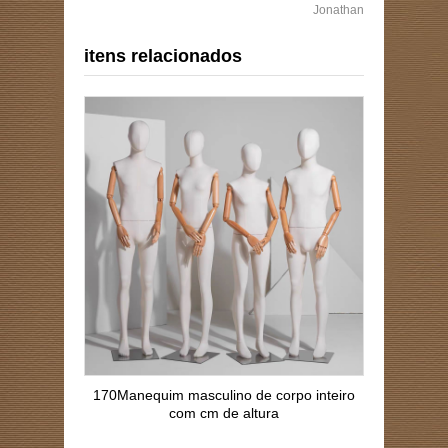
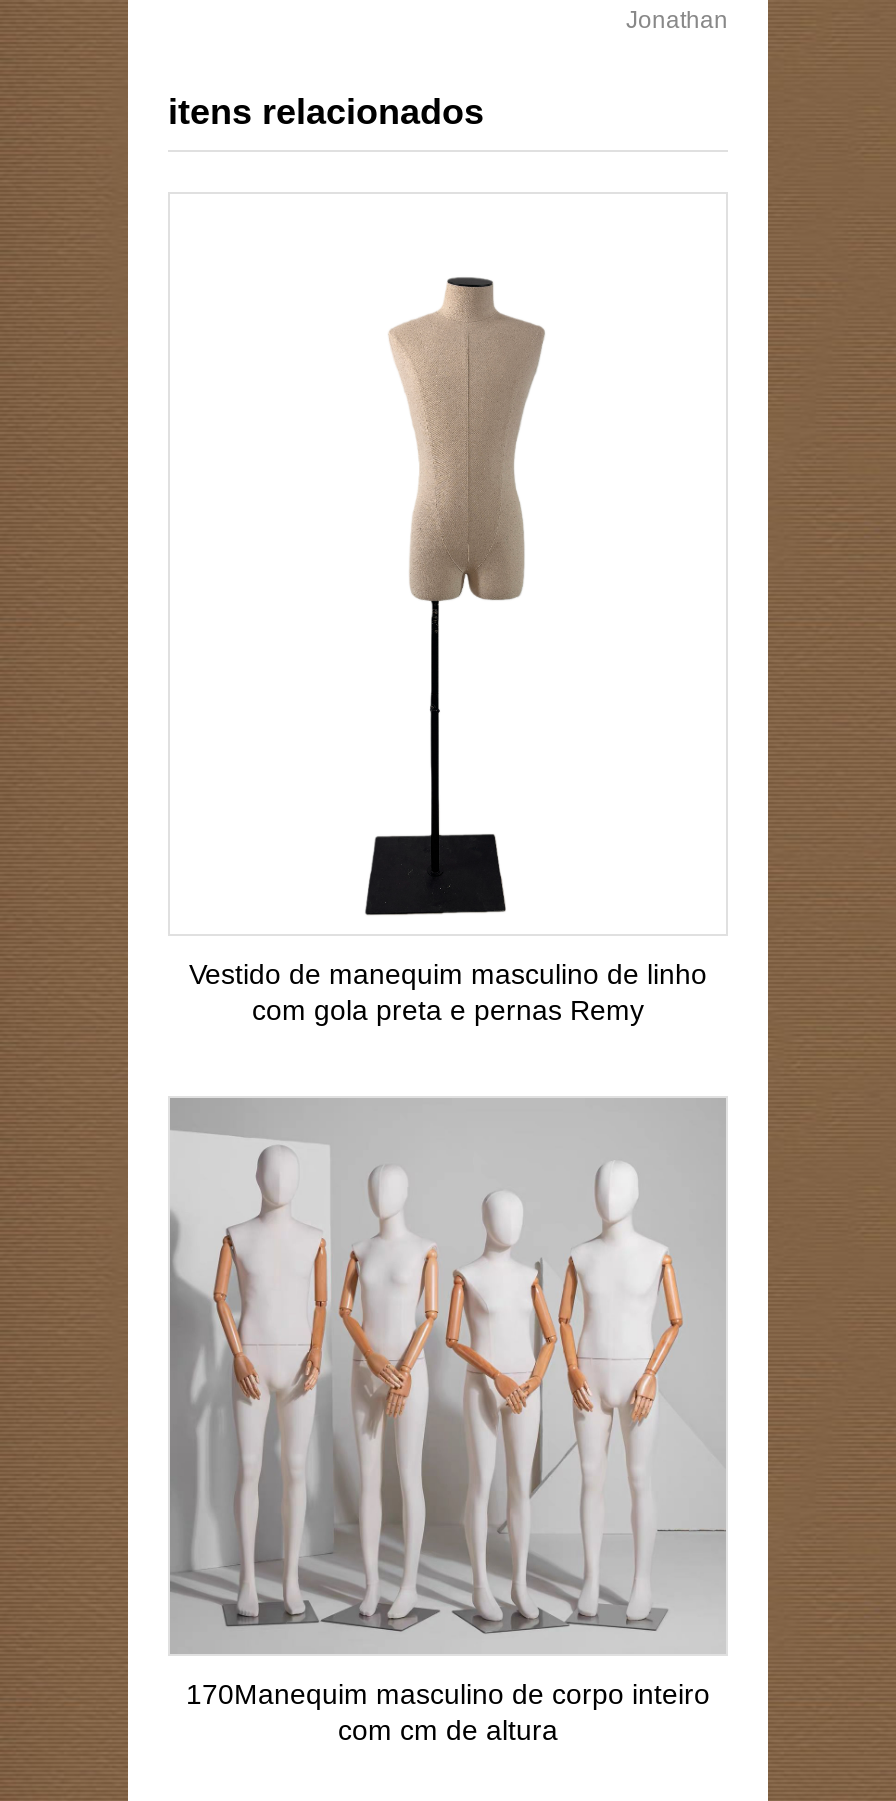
none -> [189,276,707,1026] [image] | Vestido de manequim masculino de linho | com gola preta e pernas Remy

